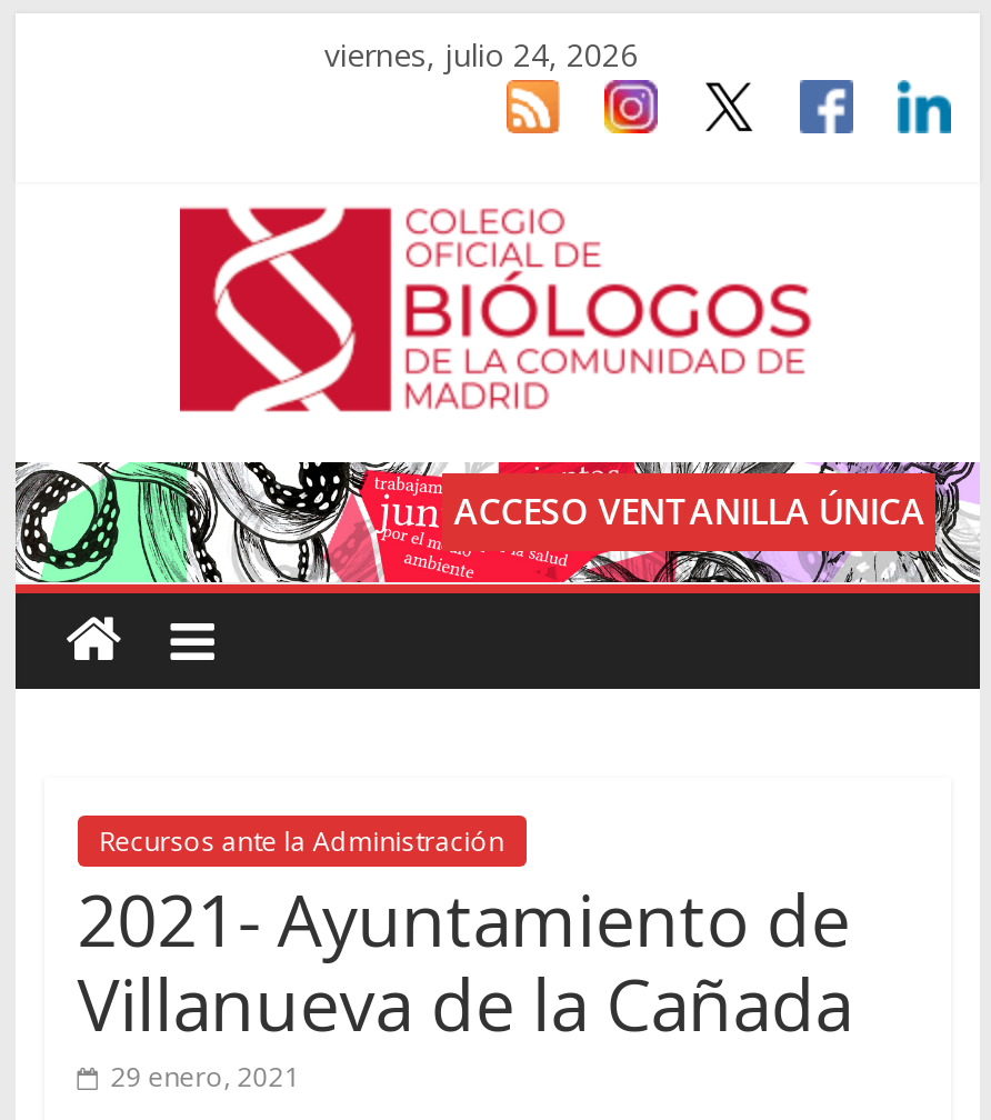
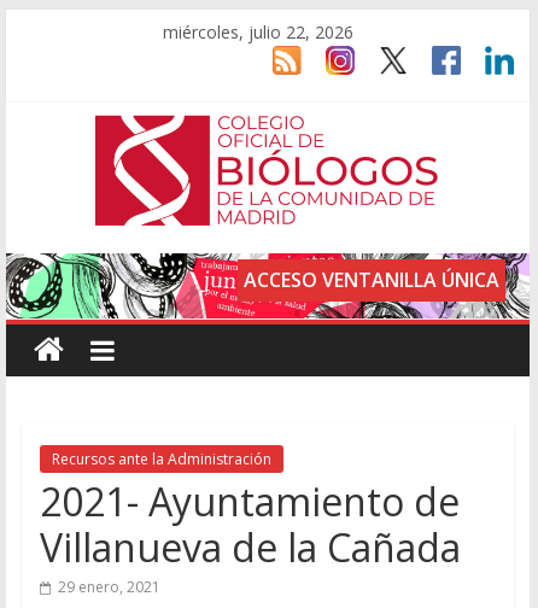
[324,33,638,76] viernes, julio 24, 2026 -> [163,21,354,43] miércoles, julio 22, 2026

